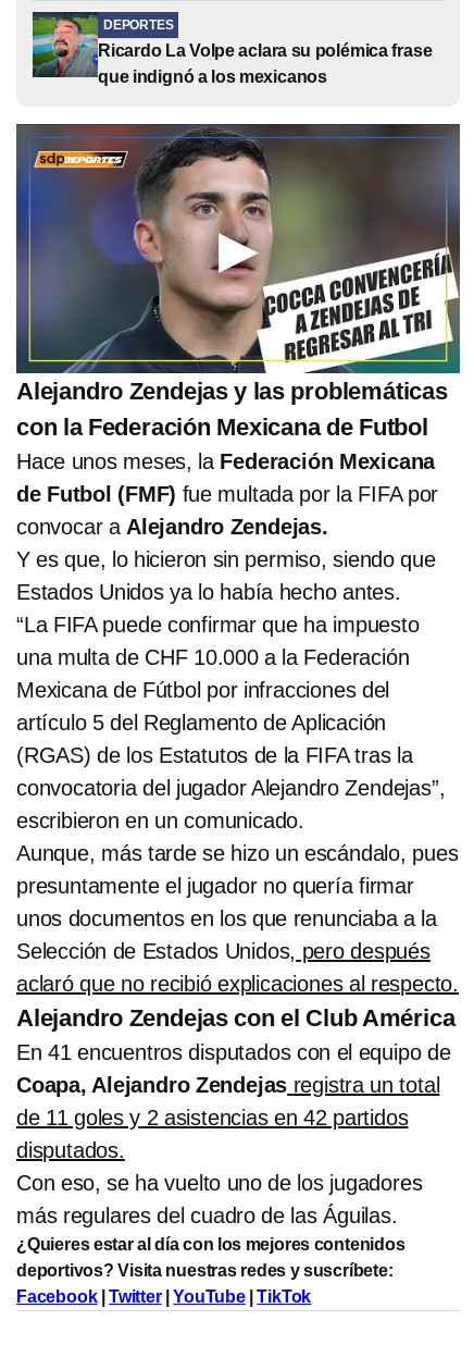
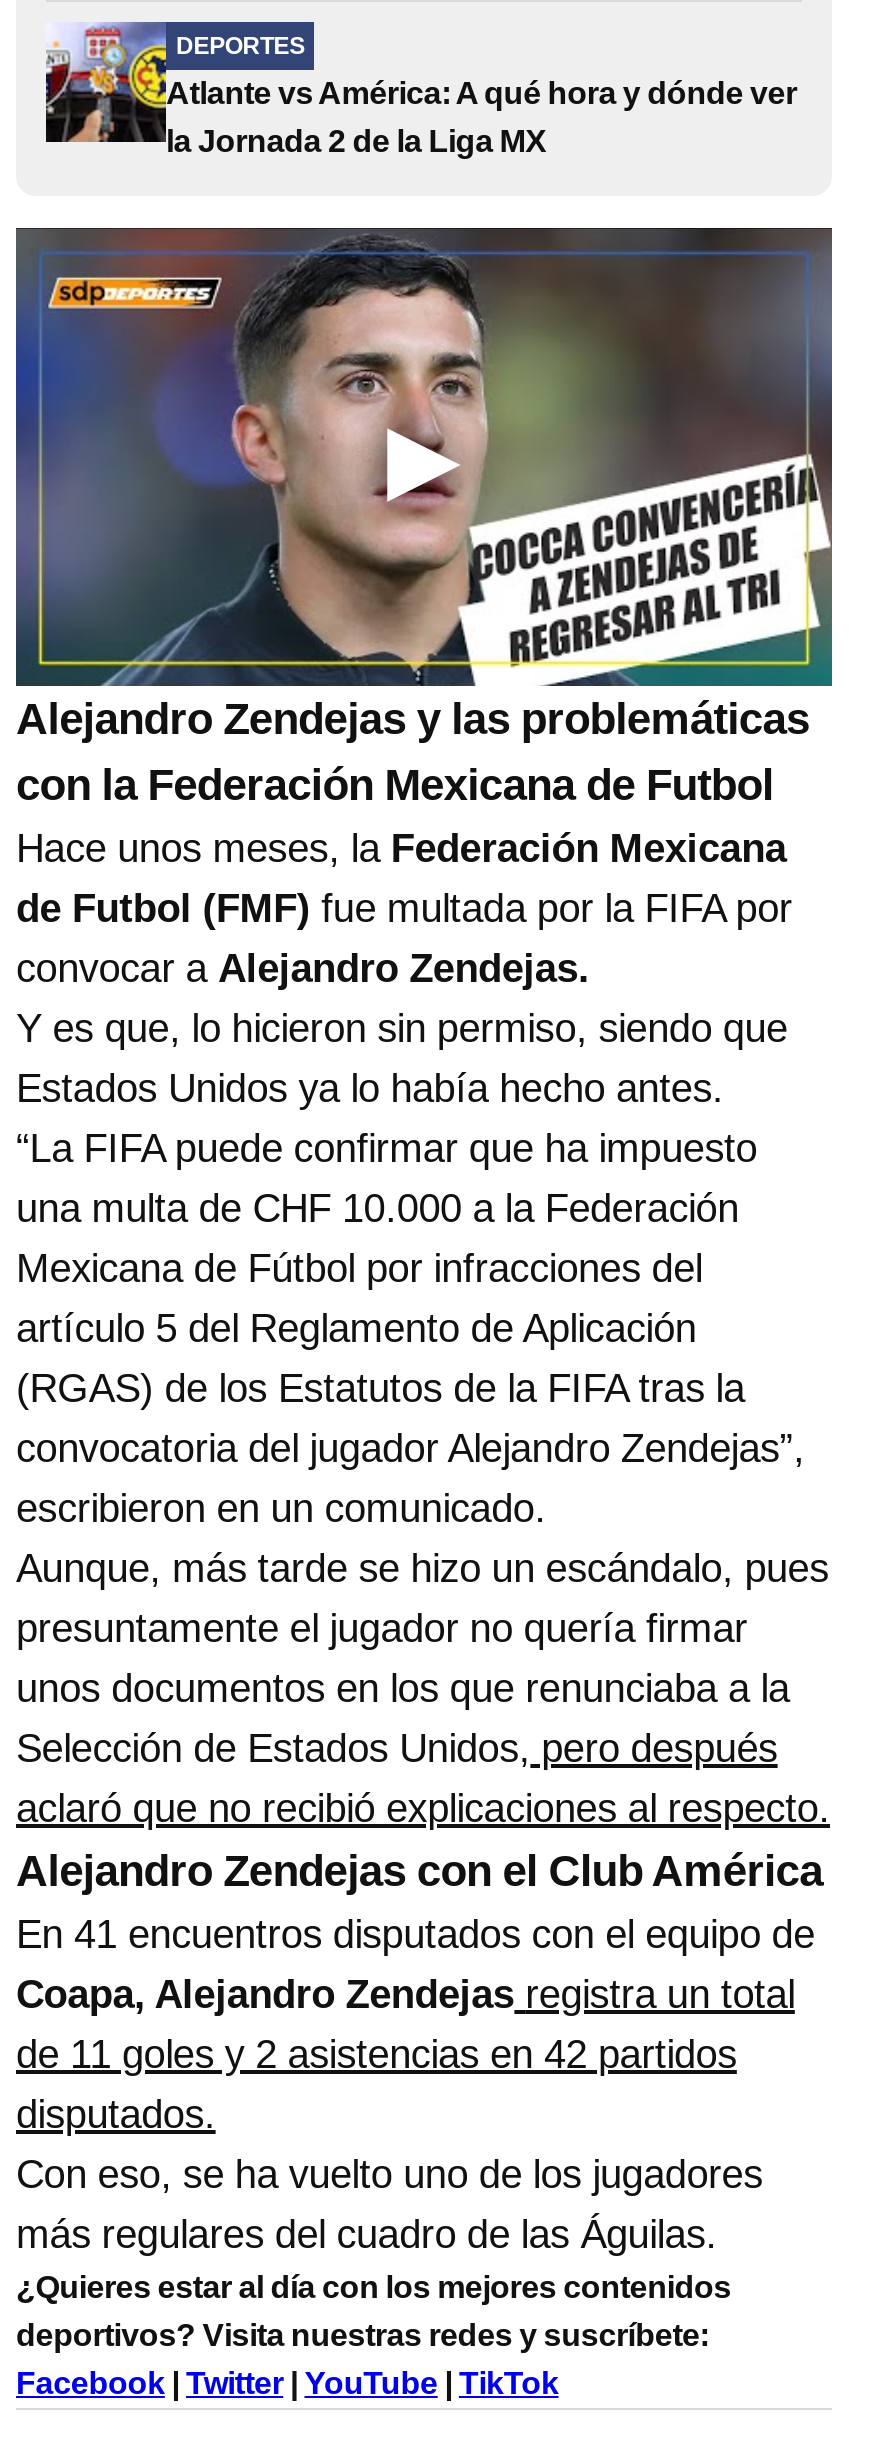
[32,11,432,86] [image] | Ricardo La Volpe aclara su polémica frase | que indignó a los mexicanos -> [44,20,797,158] [image] | Atlante vs América: A qué hora y dónde ver | la Jornada 2 de la Liga MX

